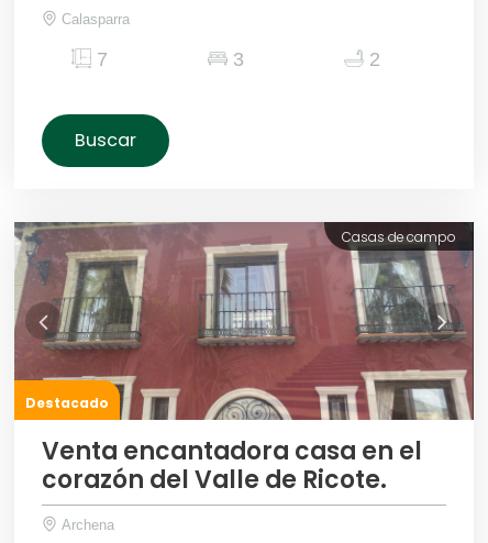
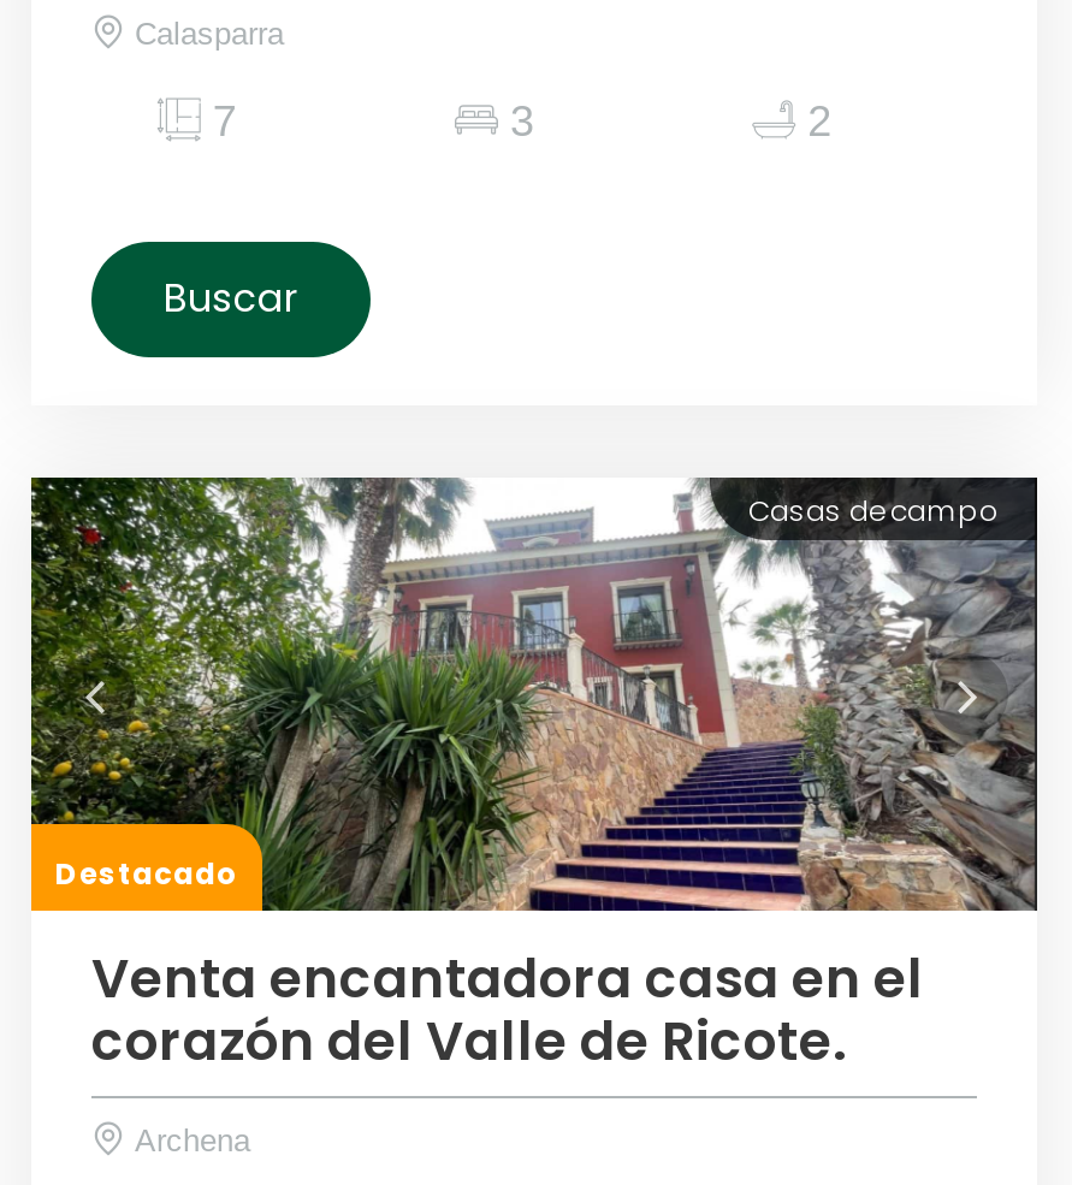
[13,221,474,421] [image] -> [29,475,1035,913] [image]

